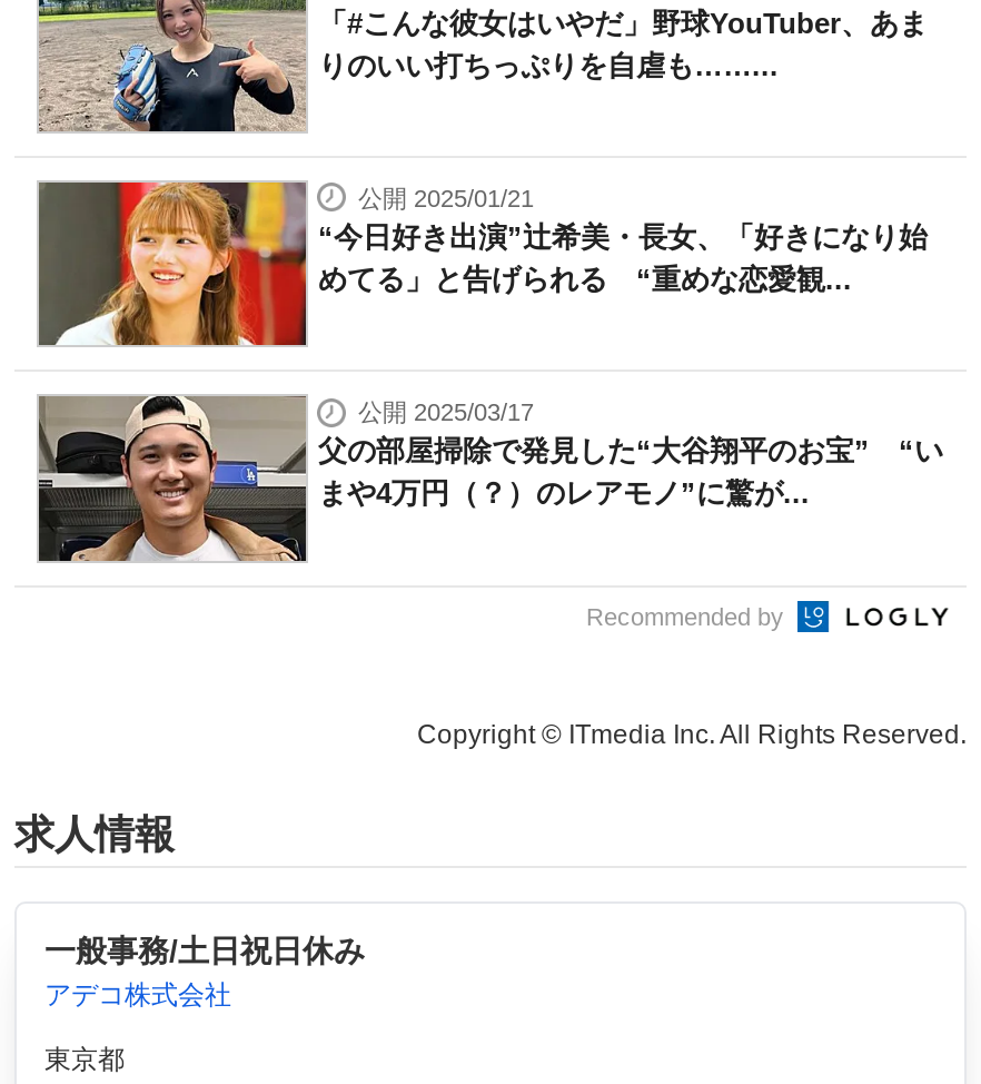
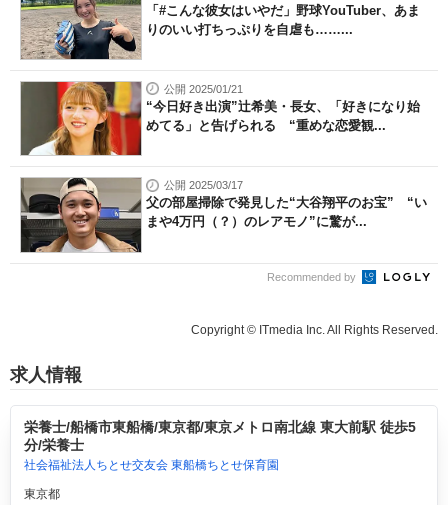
[44,934,365,1011] 一般事務/土日祝日休み | アデコ株式会社 -> [23,419,415,472] 栄養士/船橋市東船橋/東京都/東京メトロ南北線 東大前駅 徒歩5 | 分/栄養士 | 社会福祉法人ちとせ交友会 東船橋ちとせ保育園

